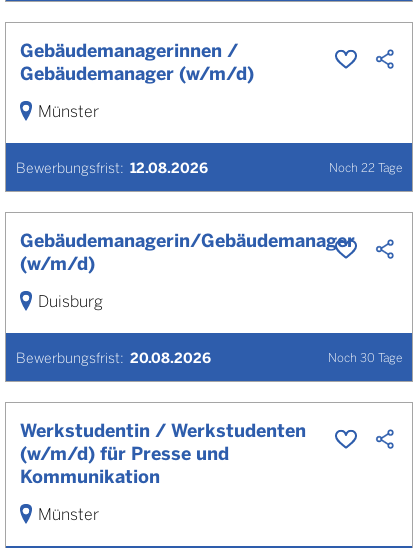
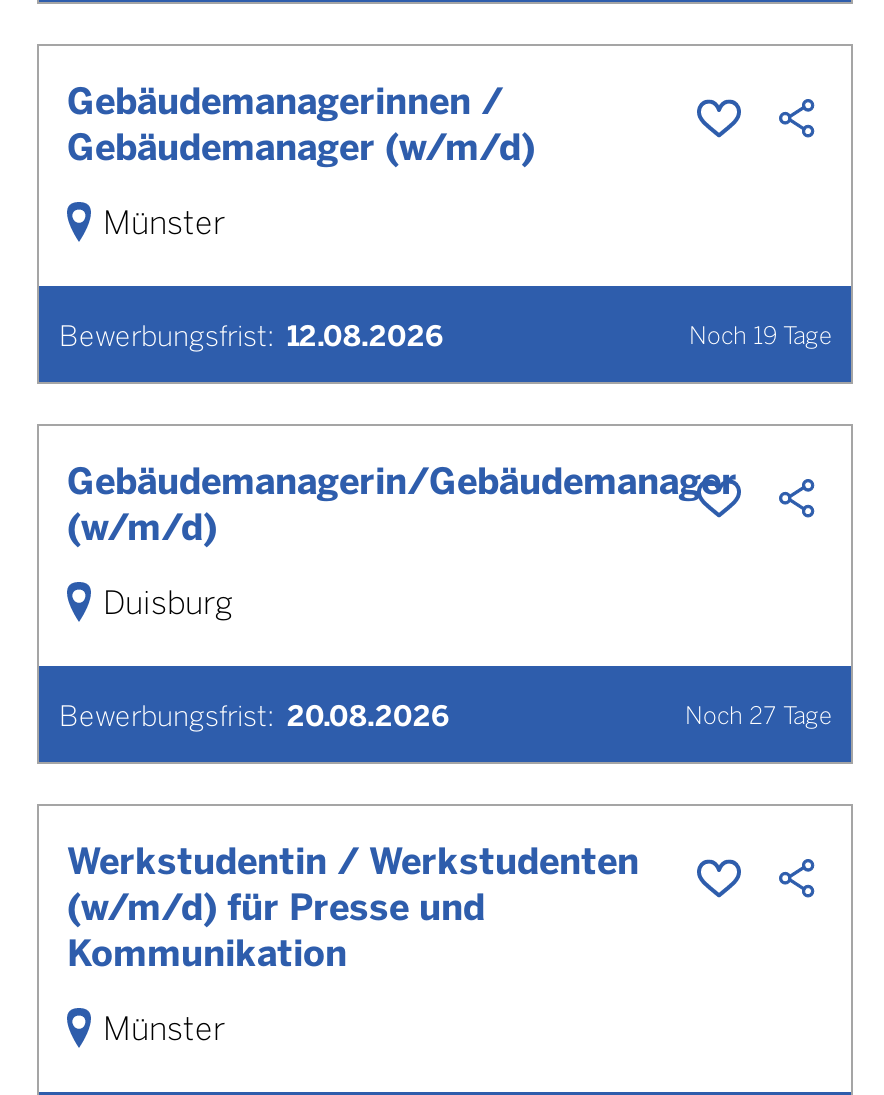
[329,158,402,174] Noch 22 Tage -> [689,317,831,349] Noch 19 Tage
[328,348,402,364] Noch 30 Tage -> [685,697,831,729] Noch 27 Tage

